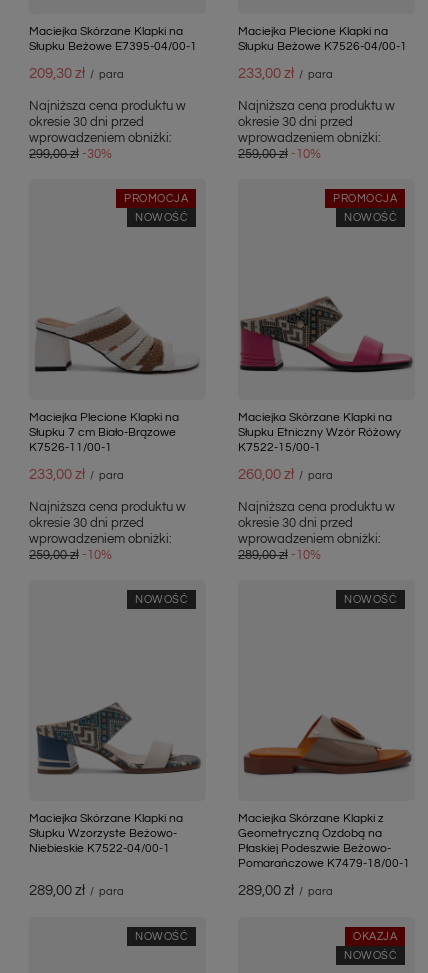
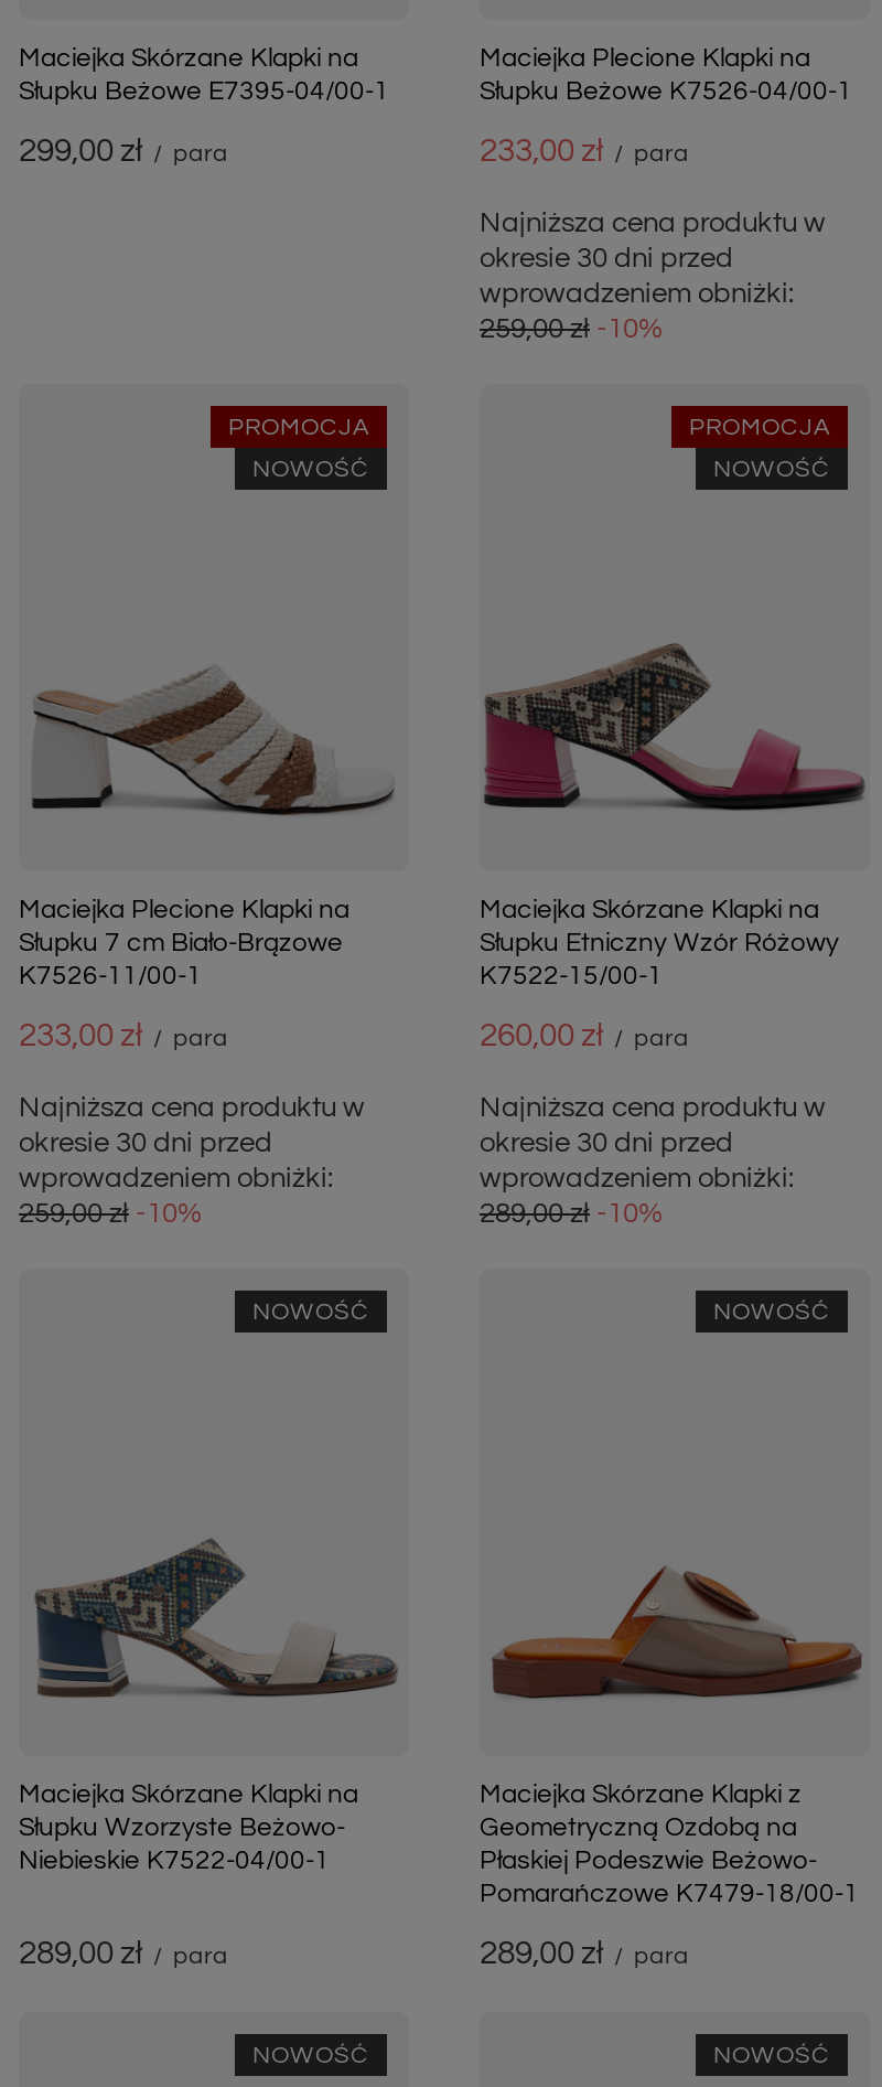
[29,66,186,161] 209,30 zł / para | Najniższa cena produktu w | okresie 30 dni przed | wprowadzeniem obniżki: | 299,00 zł -30% -> [19,134,228,167] 299,00 zł / para
[353,931,397,942] OKAZJA -> none

